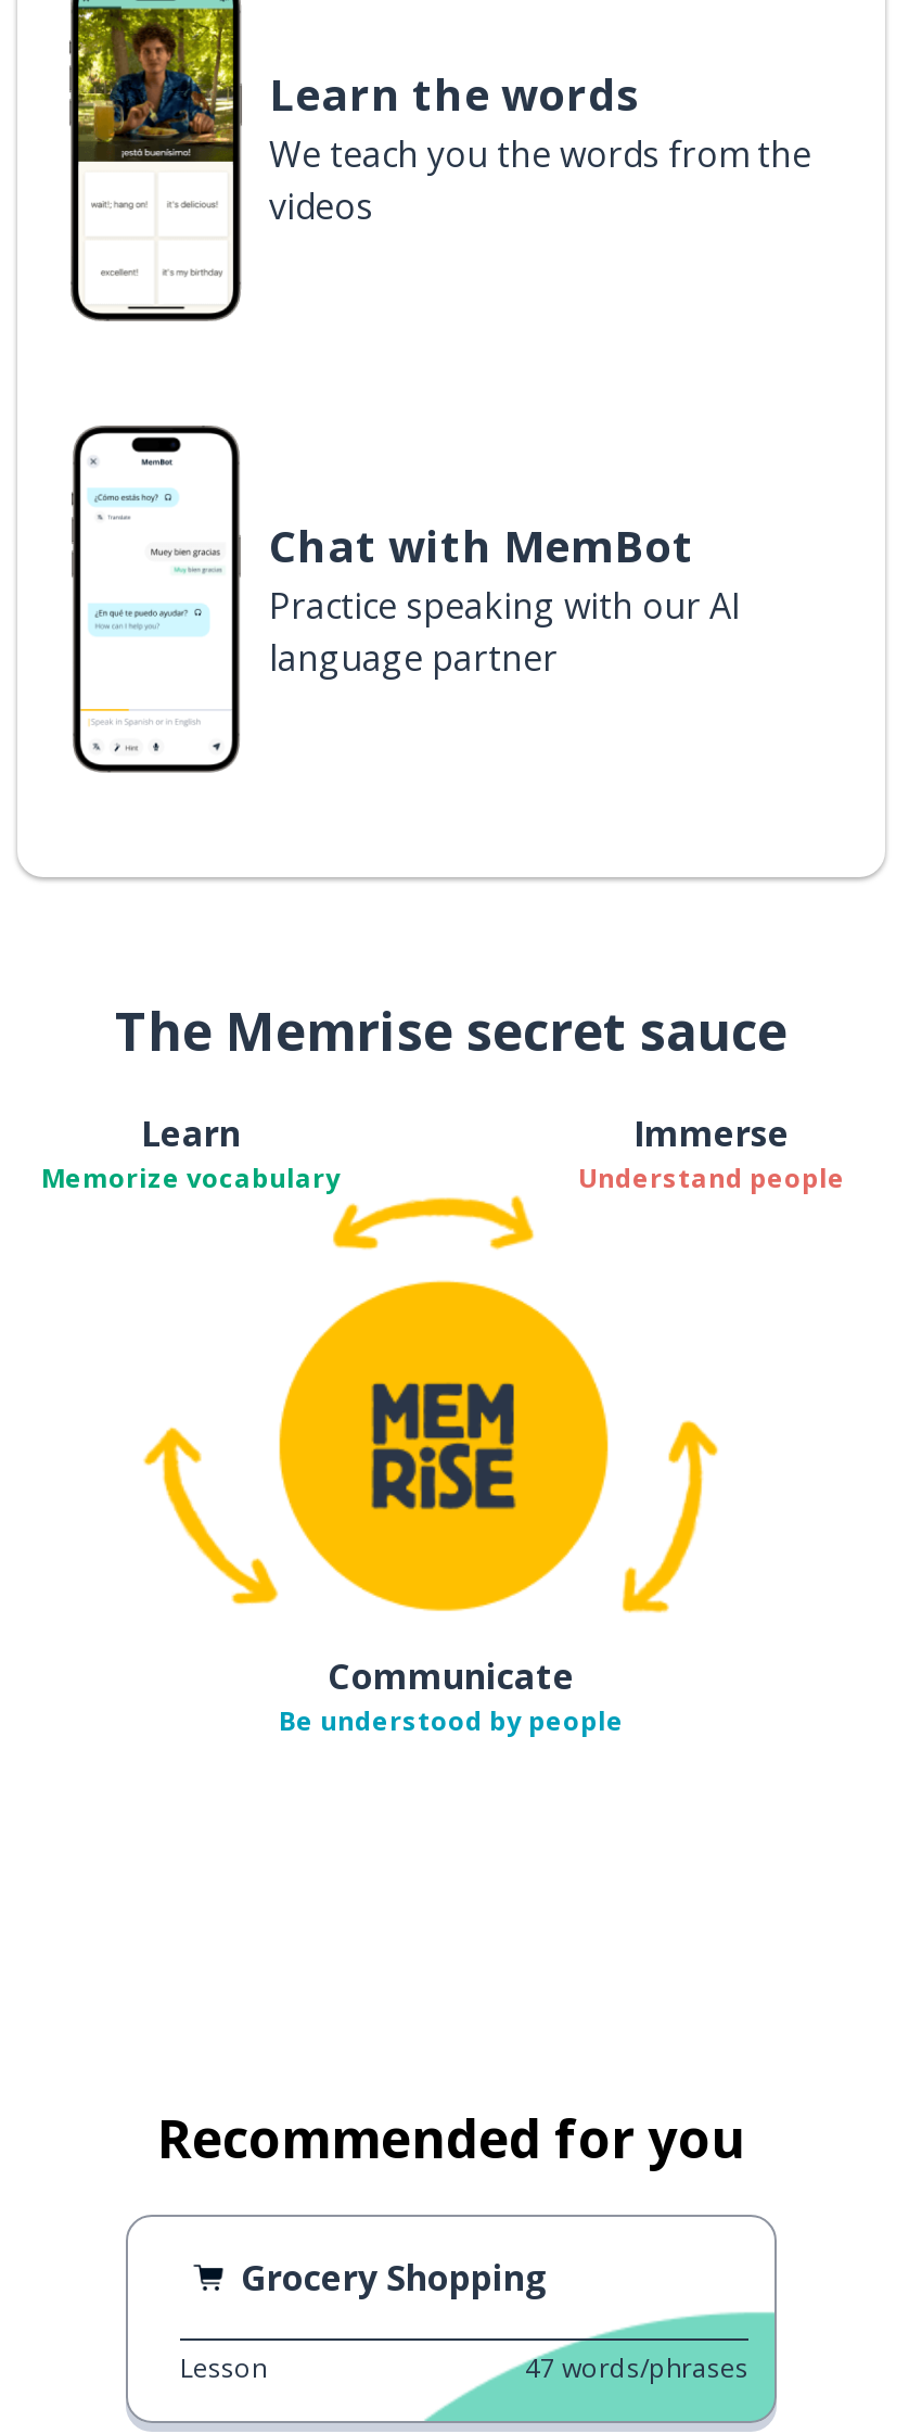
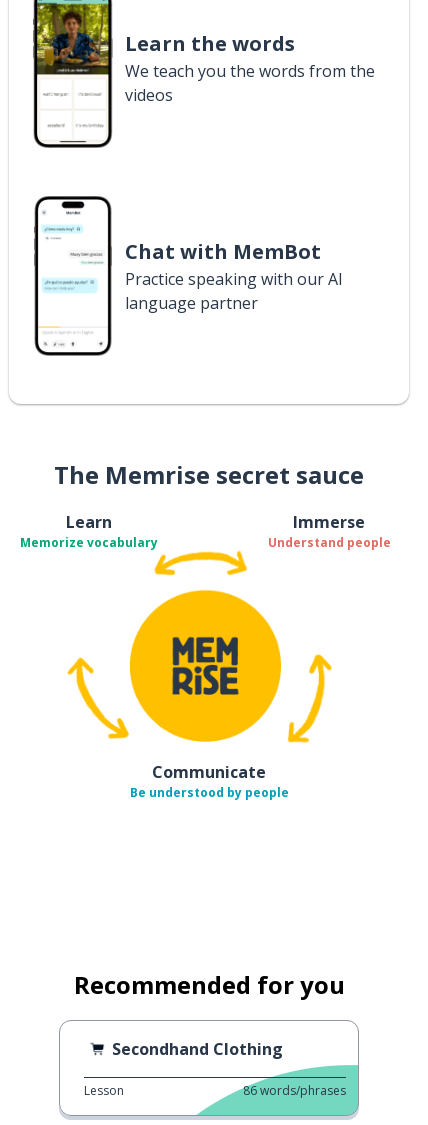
[241,2253,549,2301] Grocery Shopping -> [112,1038,283,1060] Secondhand Clothing
[525,2349,748,2386] 47 words/phrases -> [243,1082,346,1099] 86 words/phrases

